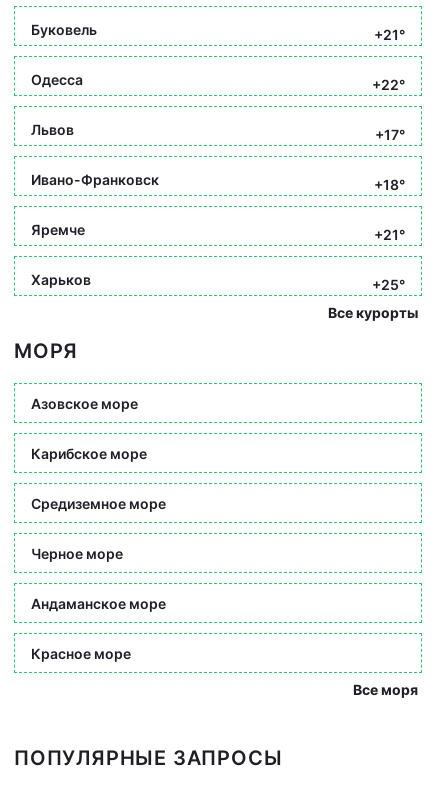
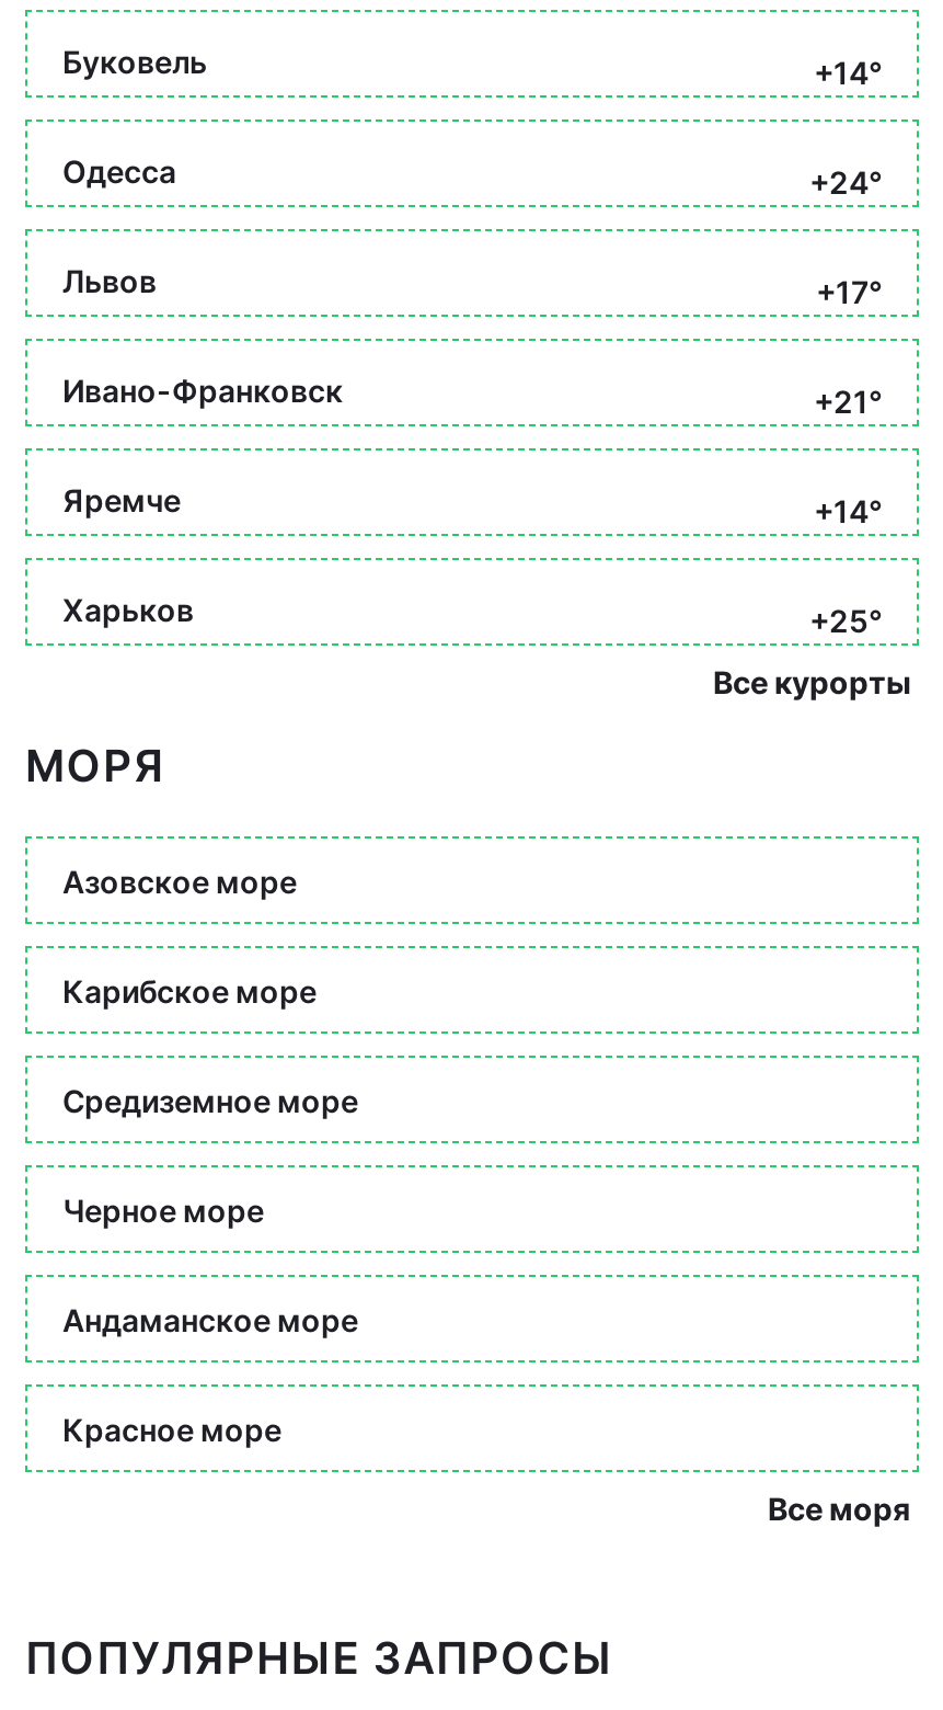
[374,26,405,43] +21° -> [814,54,882,91] +14°
[372,76,405,93] +22° -> [809,163,882,201] +24°
[374,176,405,193] +18° -> [814,383,882,420] +21°
[374,226,405,243] +21° -> [814,492,882,529] +14°

